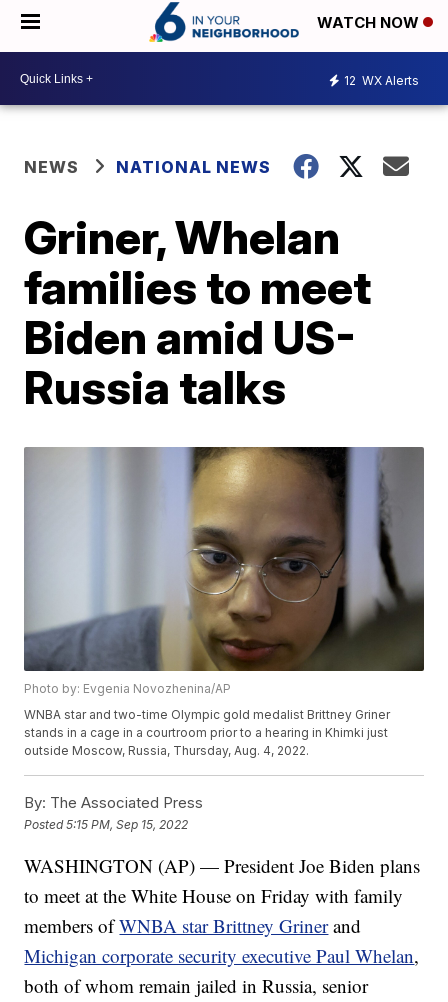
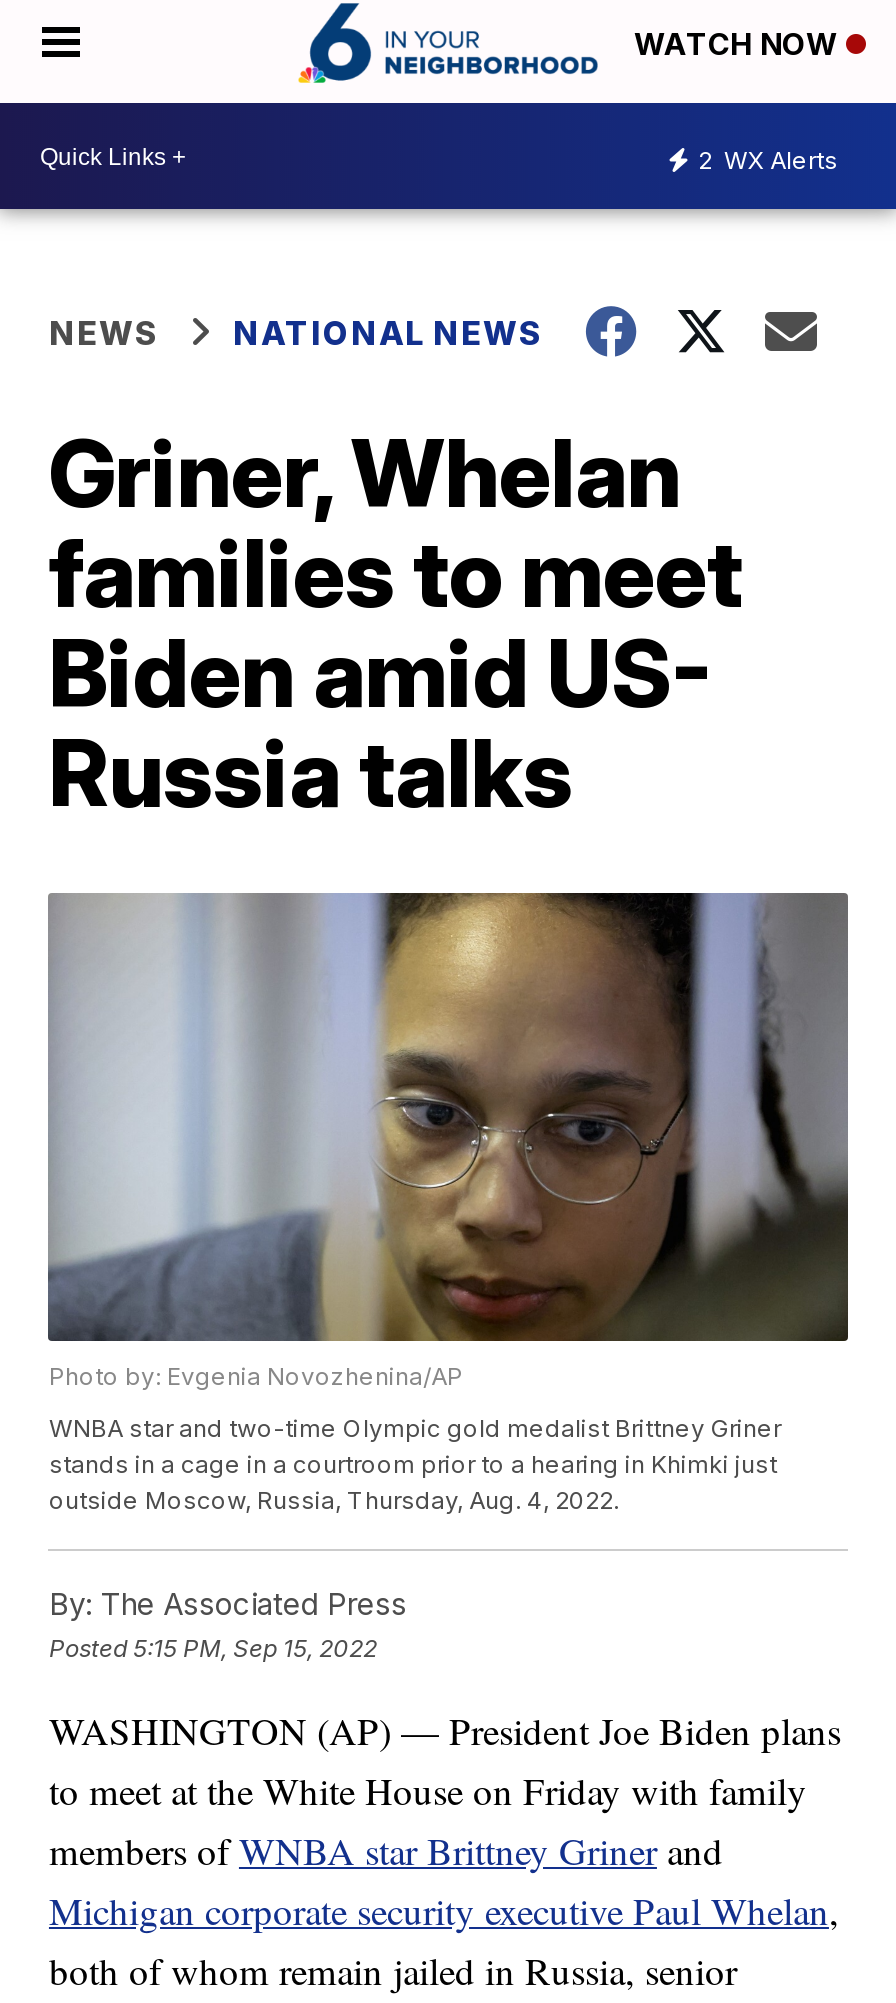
[344,72,419,87] 12 WX Alerts -> [698,144,838,174] 2 WX Alerts

